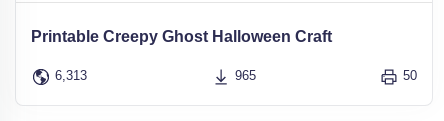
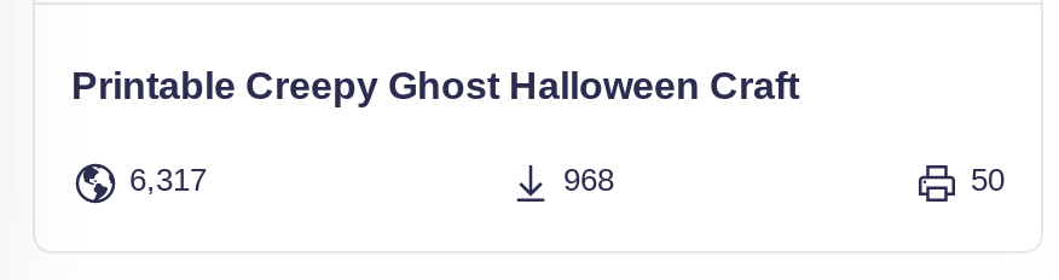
[55,68,87,83] 6,313 -> [129,162,207,198] 6,317
[234,68,255,83] 965 -> [563,162,614,198] 968

